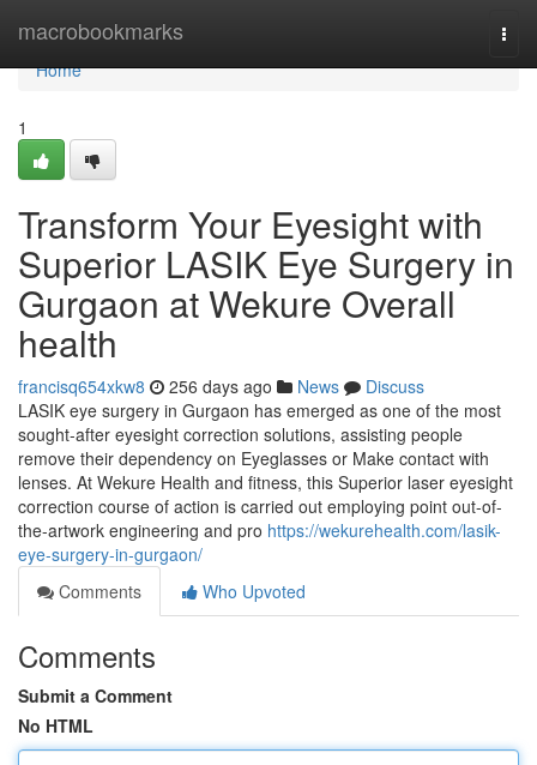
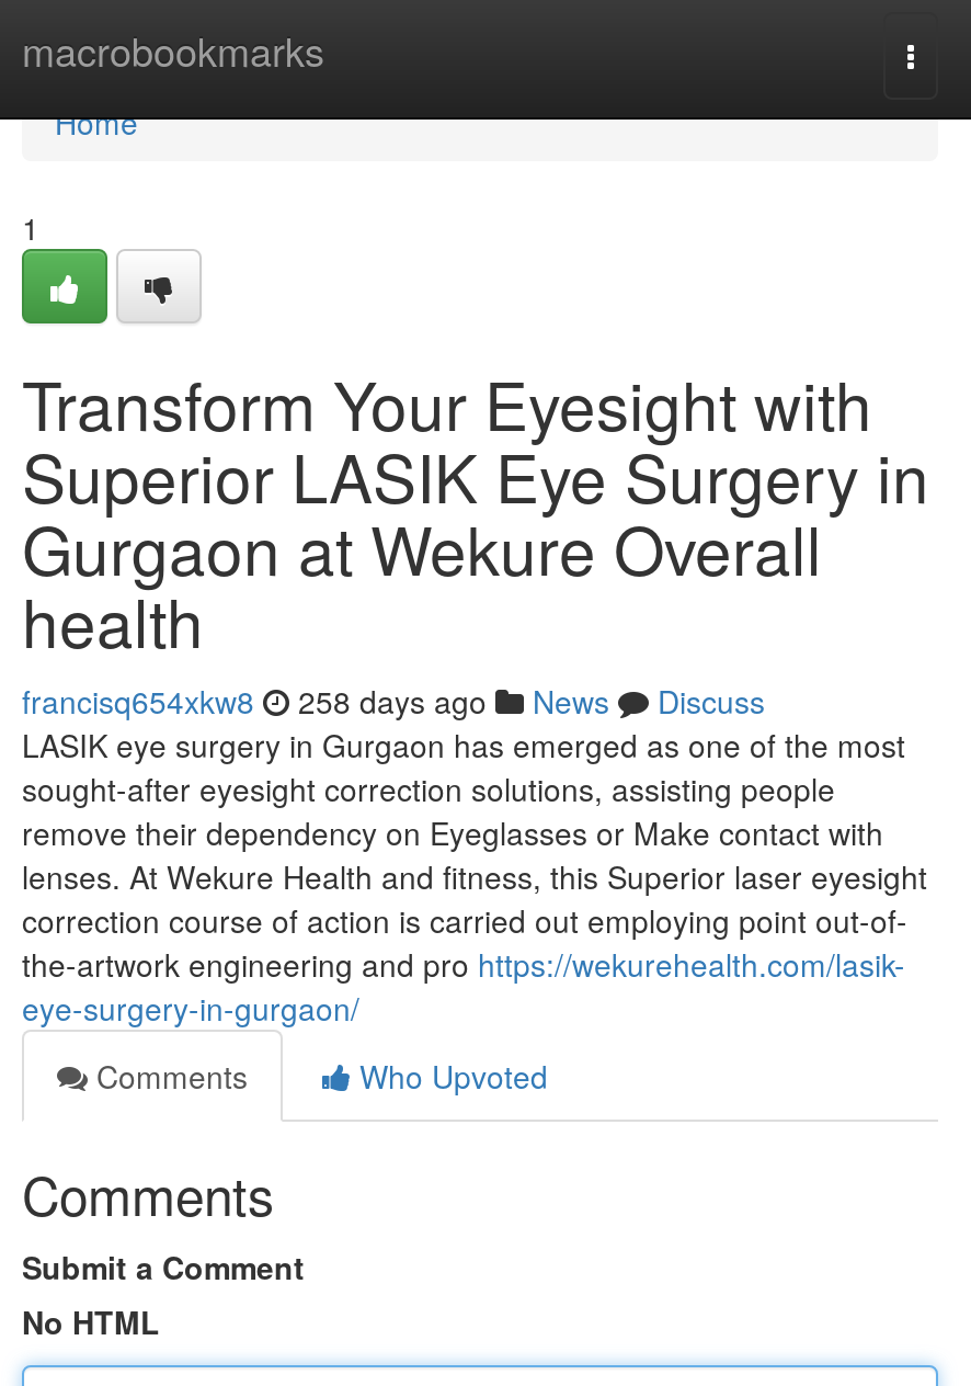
[18,374,424,398] francisq654xkw8 256 days ago News Discuss -> [22,679,765,723] francisq654xkw8 258 days ago News Discuss

